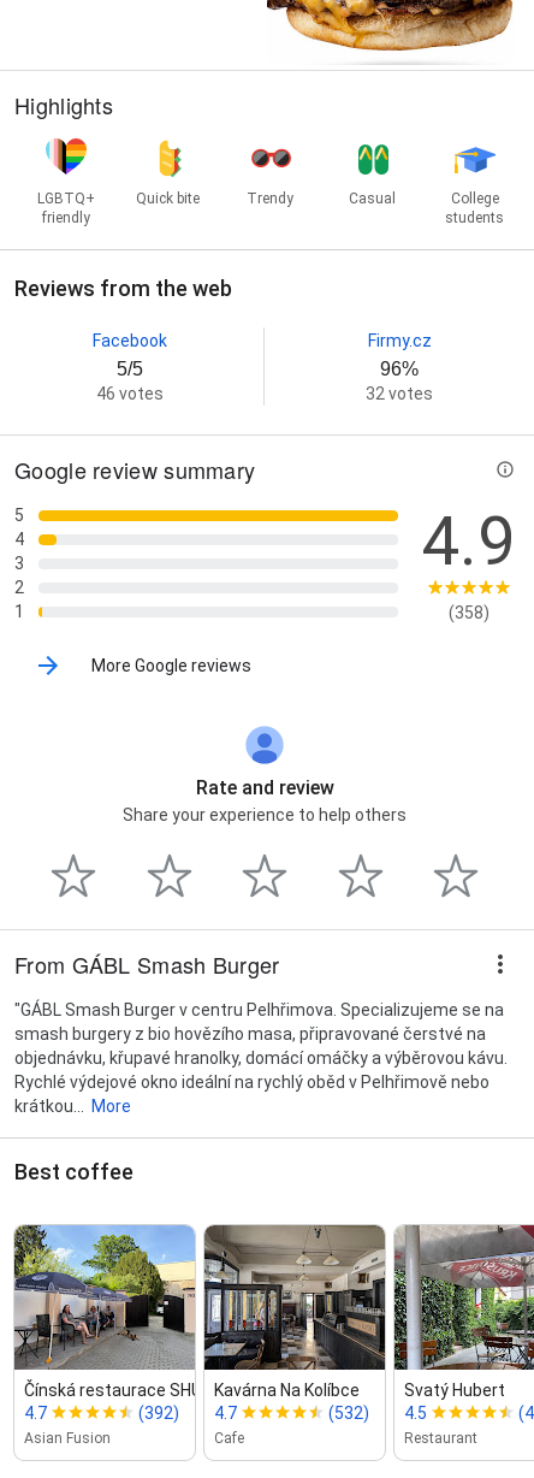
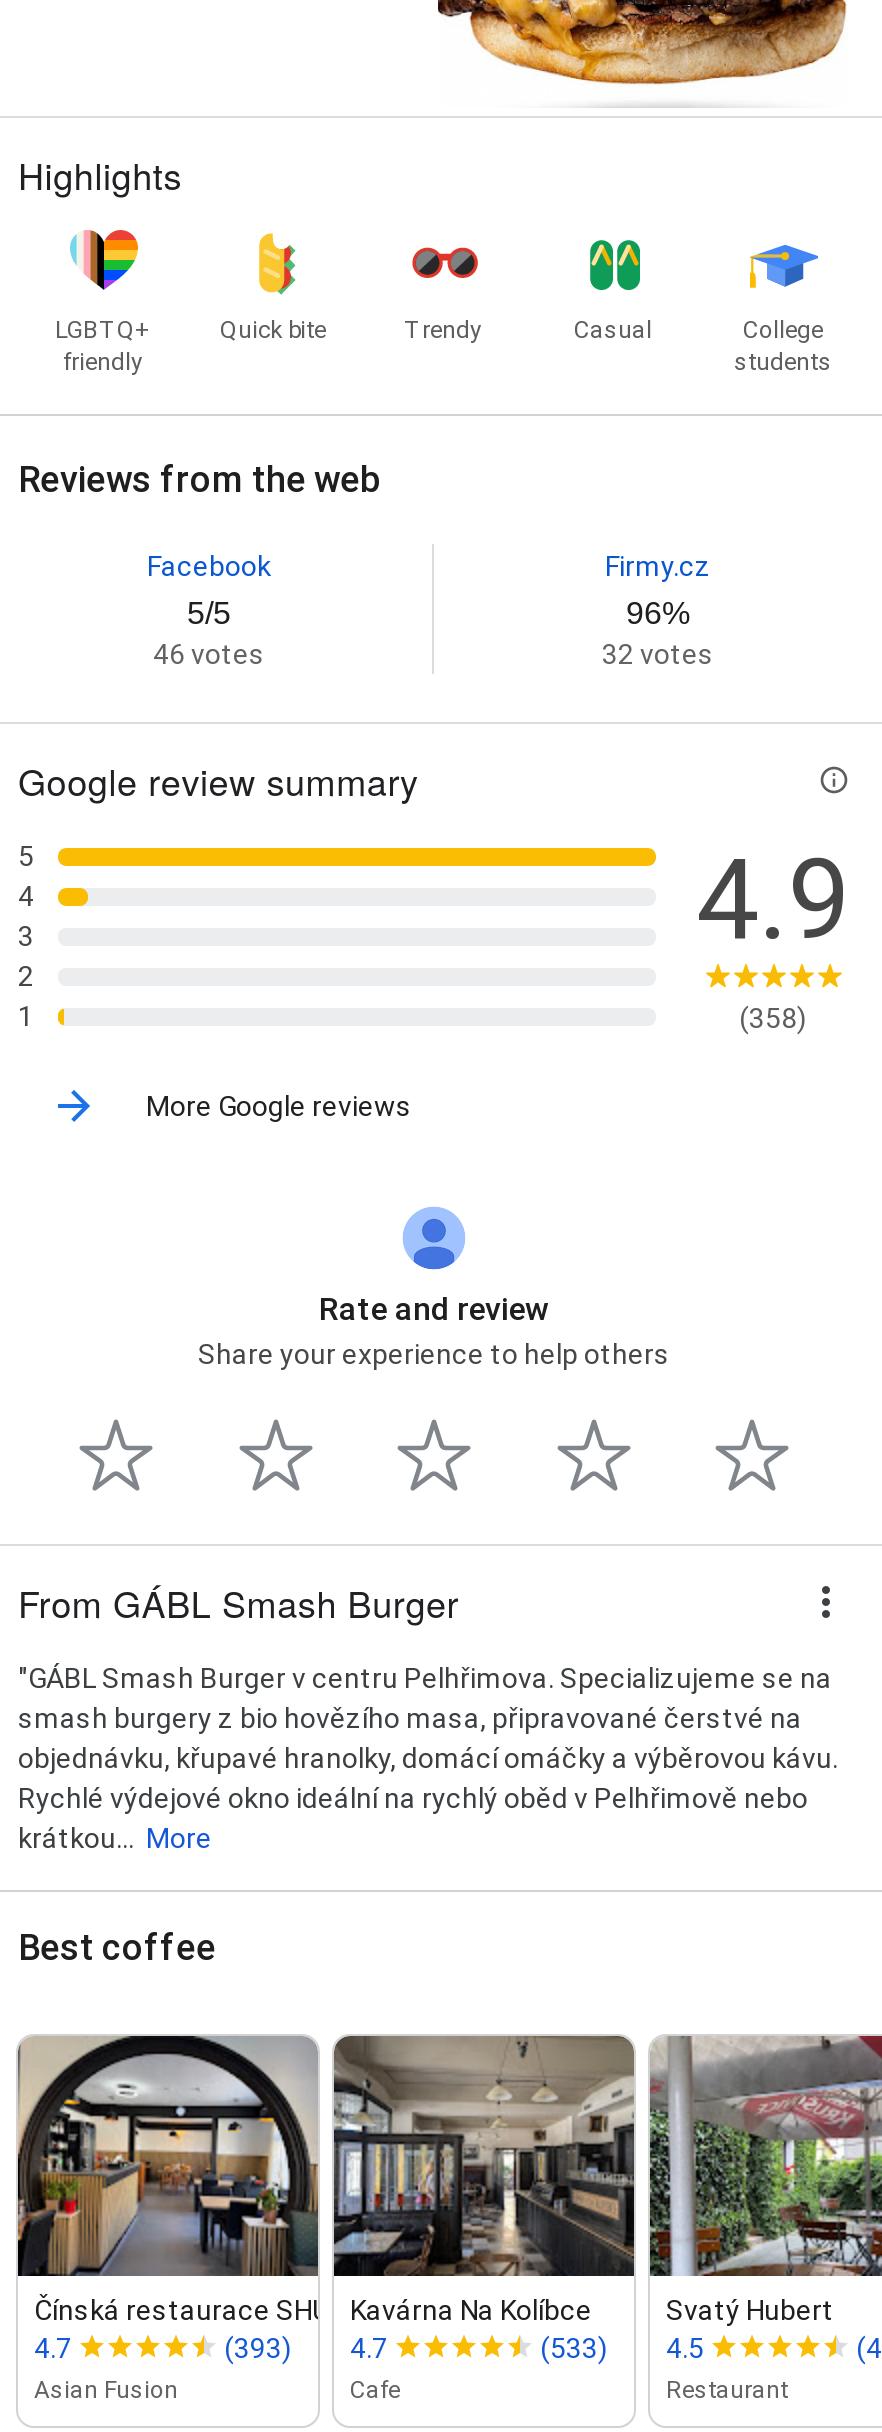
[13,1224,237,1422] [image] | (392) 4.7 -> [16,2034,388,2363] [image] | (393) 4.7
[328,1403,427,1422] (532) 4.5 -> [540,2331,704,2363] (533) 4.5

